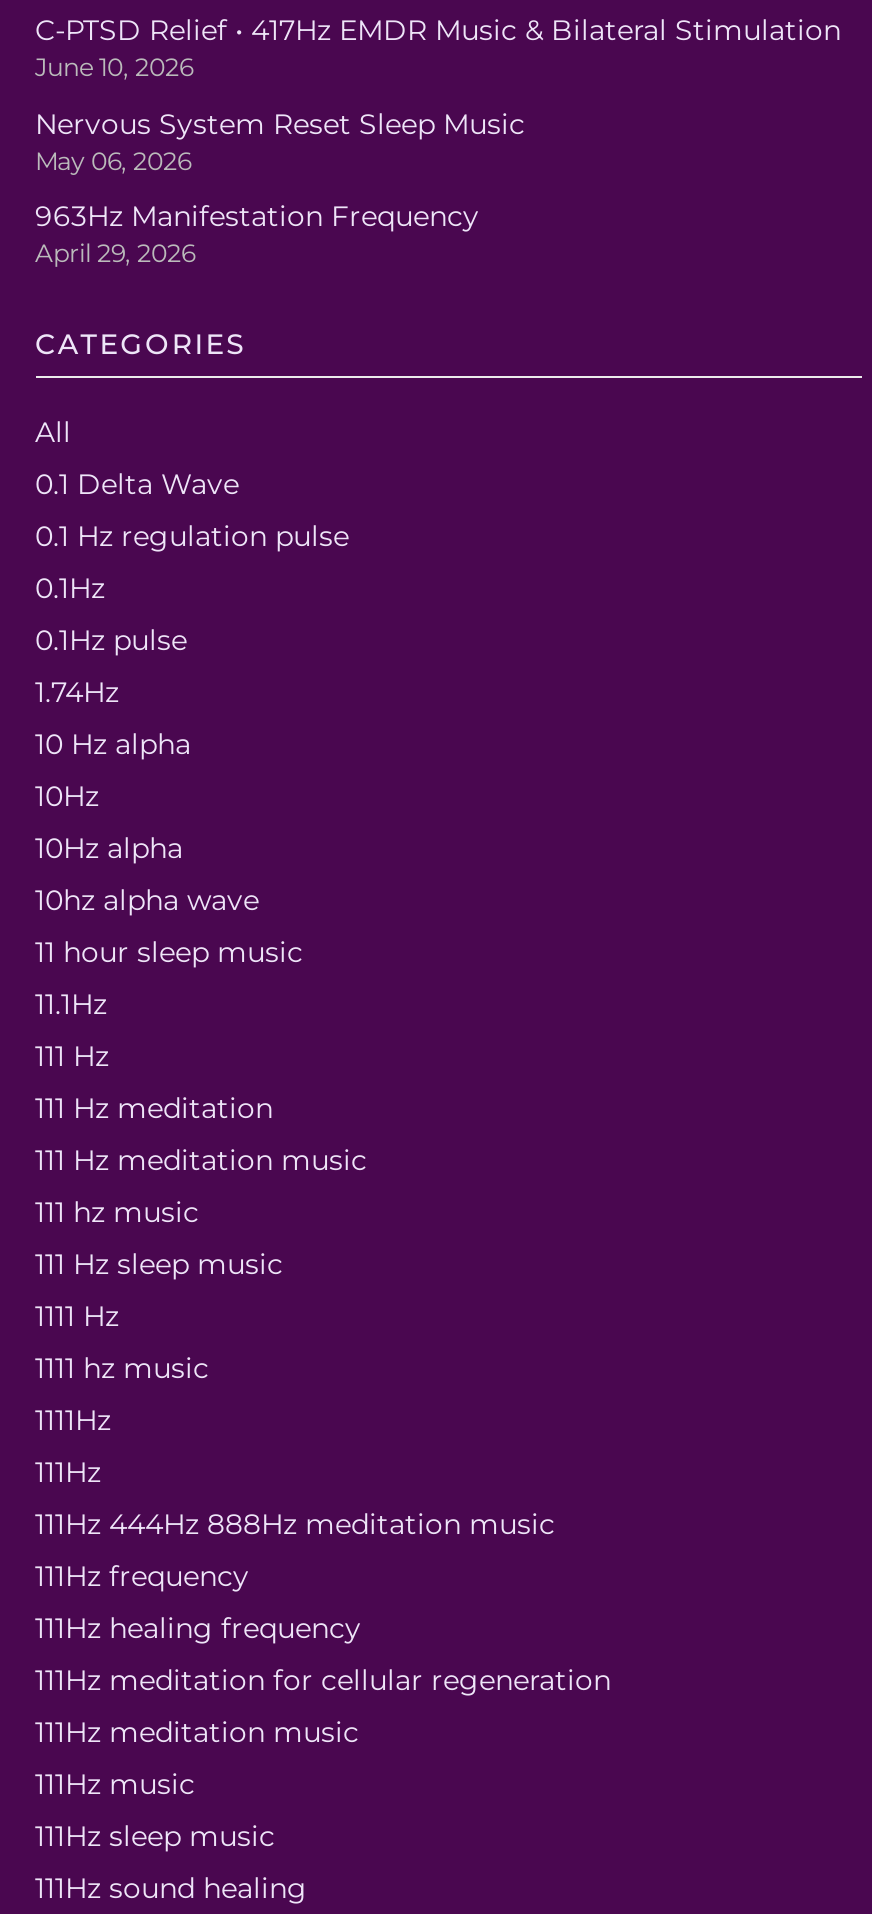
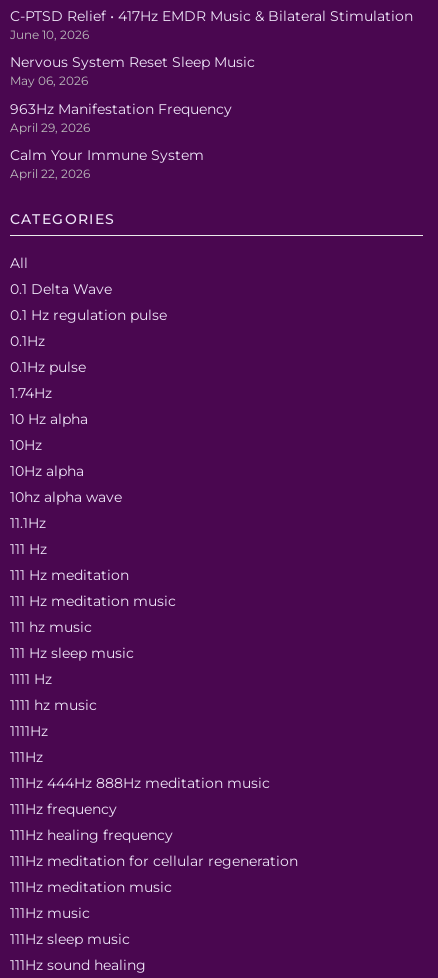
none -> [9,146,203,181] Calm Your Immune System | April 22, 2026
moved [35,326,349,917] -> [9,210,166,506]: CATEGORIES | All | 0.1 Delta Wave | ... | 10Hz alpha | 10hz alpha wave
[35,933,303,969] 11 hour sleep music -> none

